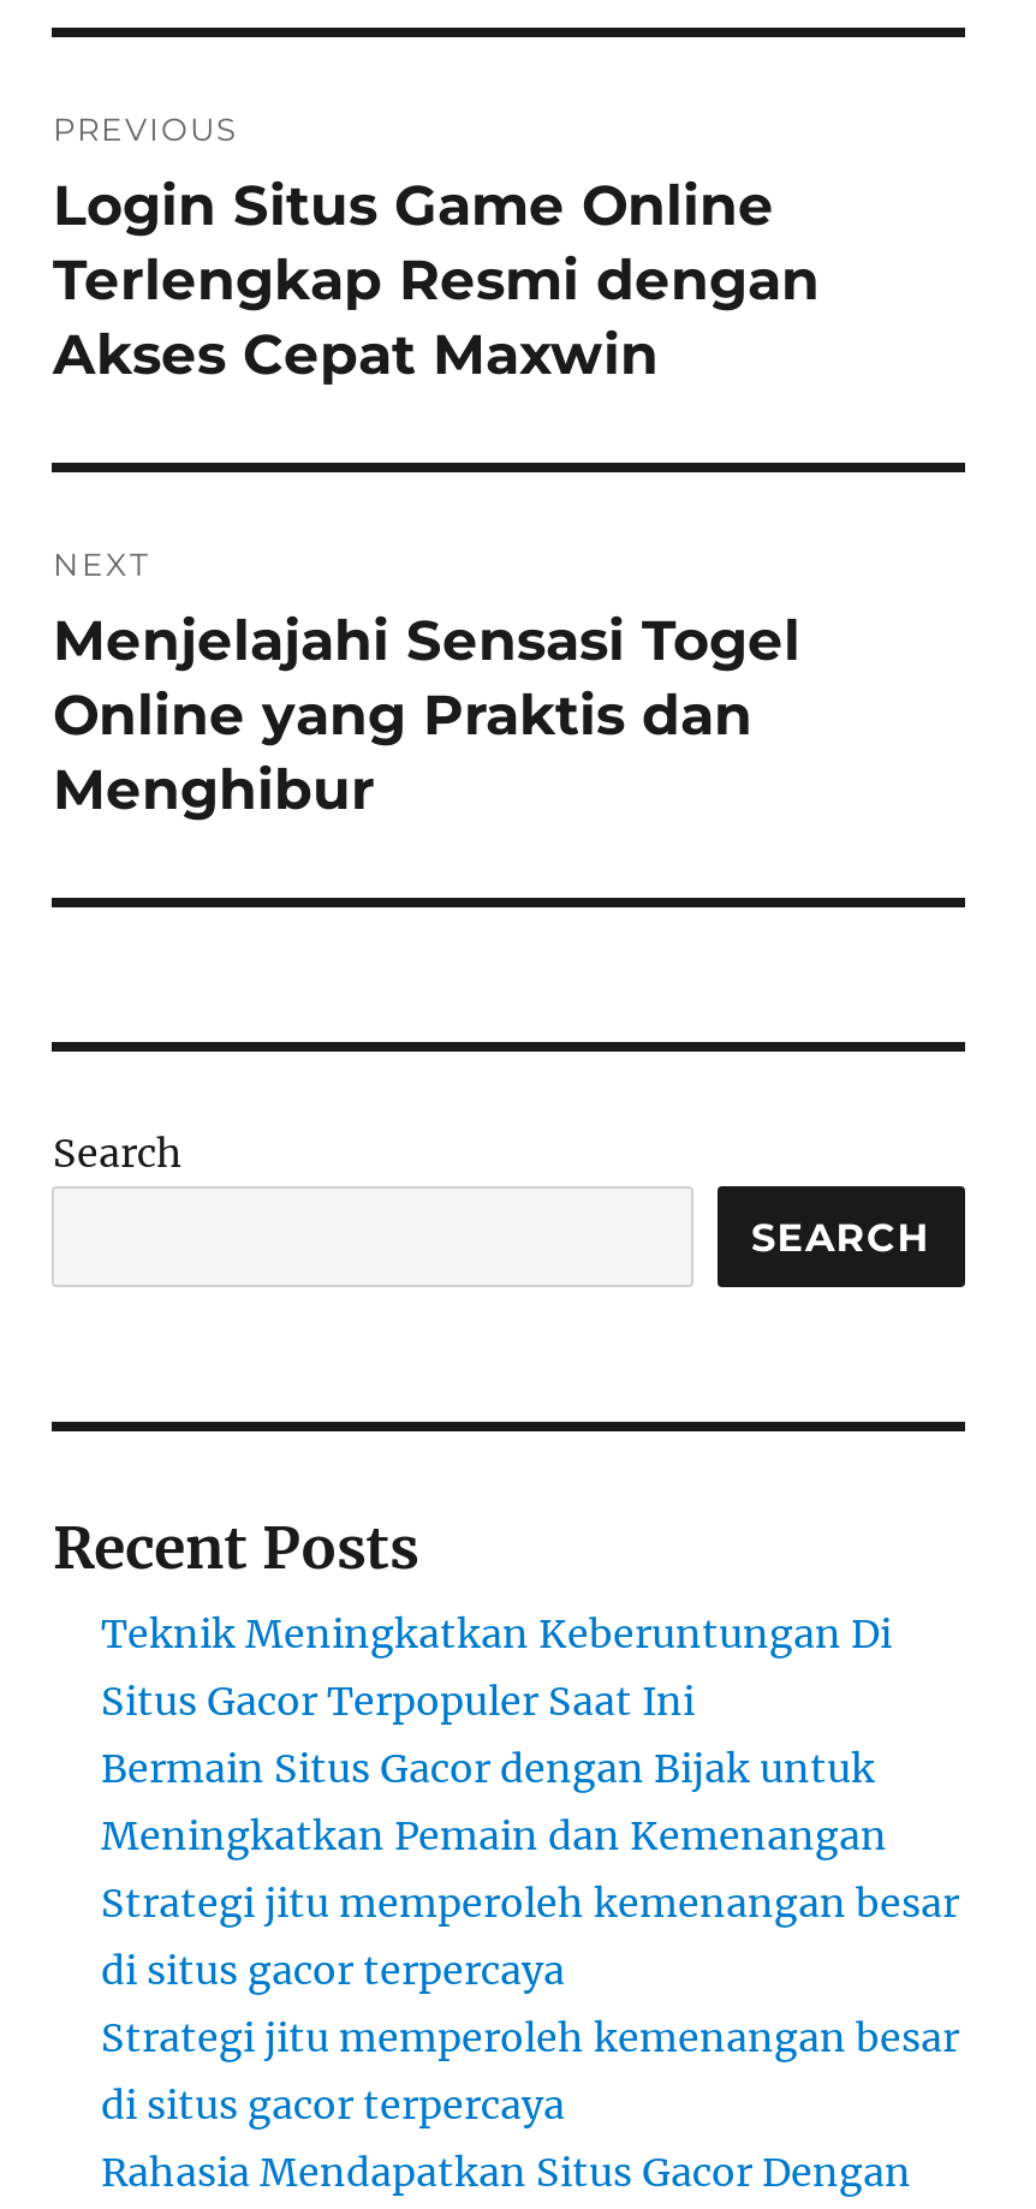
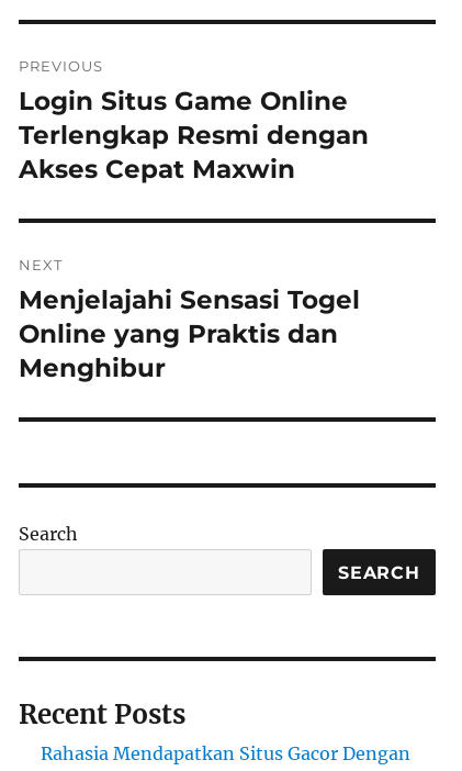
[101,1610,959,2129] Teknik Meningkatkan Keberuntungan Di | Situs Gacor Terpopuler Saat Ini | Bermain Situs Gacor dengan Bijak untuk | Meningkatkan Pemain dan Kemenangan | Strategi jitu memperoleh kemenangan besar | di situs gacor terpercaya | Strategi jitu memperoleh kemenangan besar | di situs gacor terpercaya -> none

